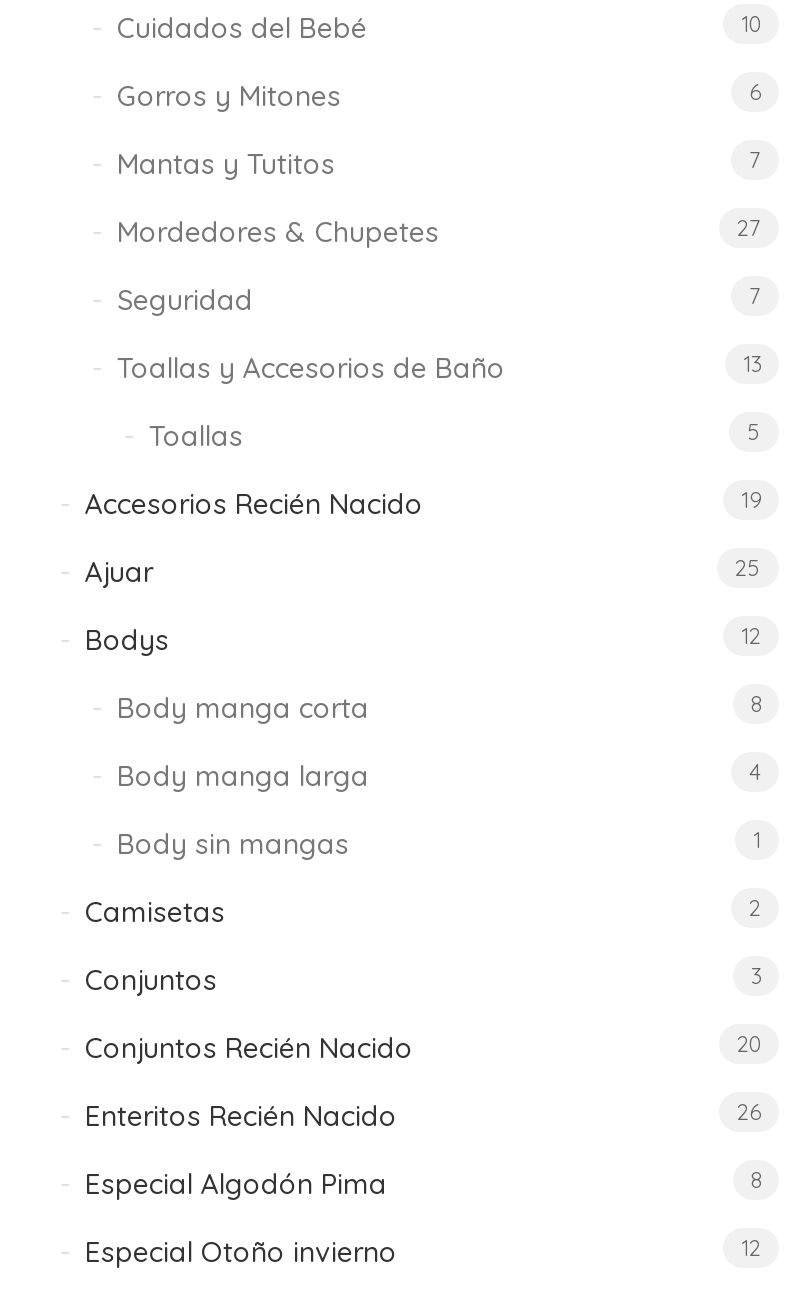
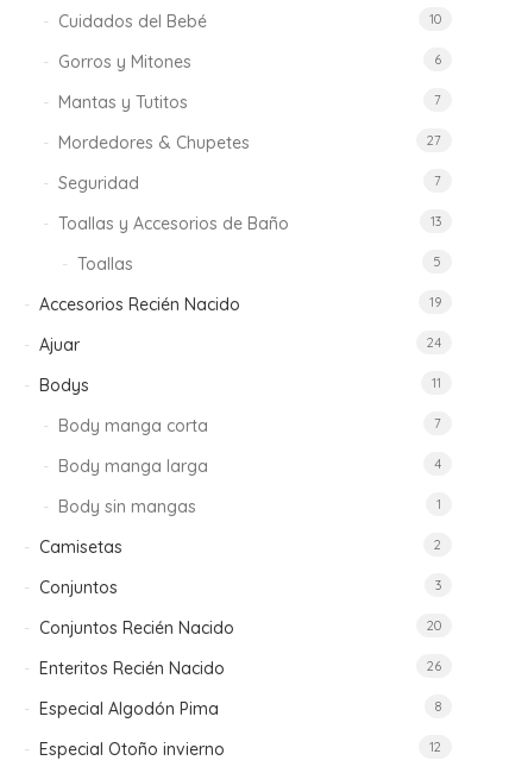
[735,555,761,583] 25 -> [427,335,441,351] 24
[741,623,761,651] 12 -> [432,375,441,392] 11
[751,691,761,719] 8 -> [434,415,441,432] 7

